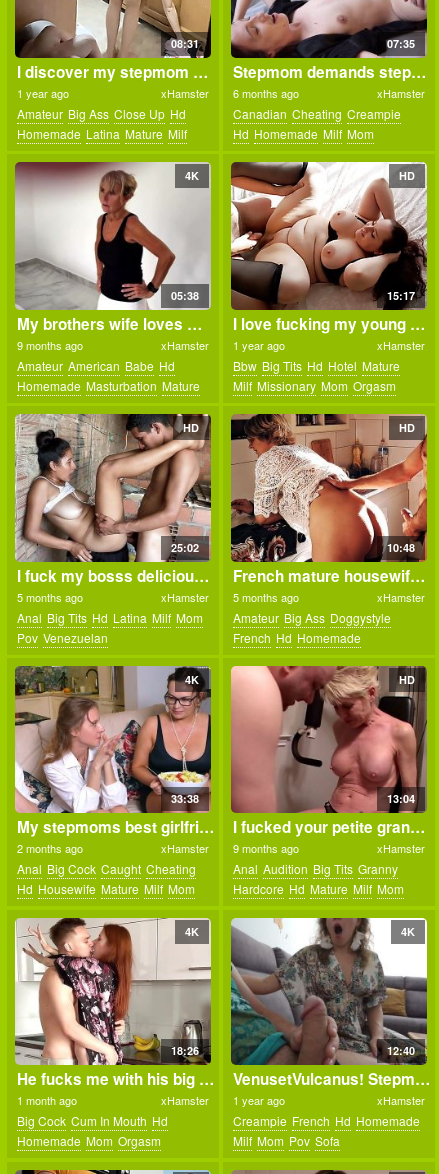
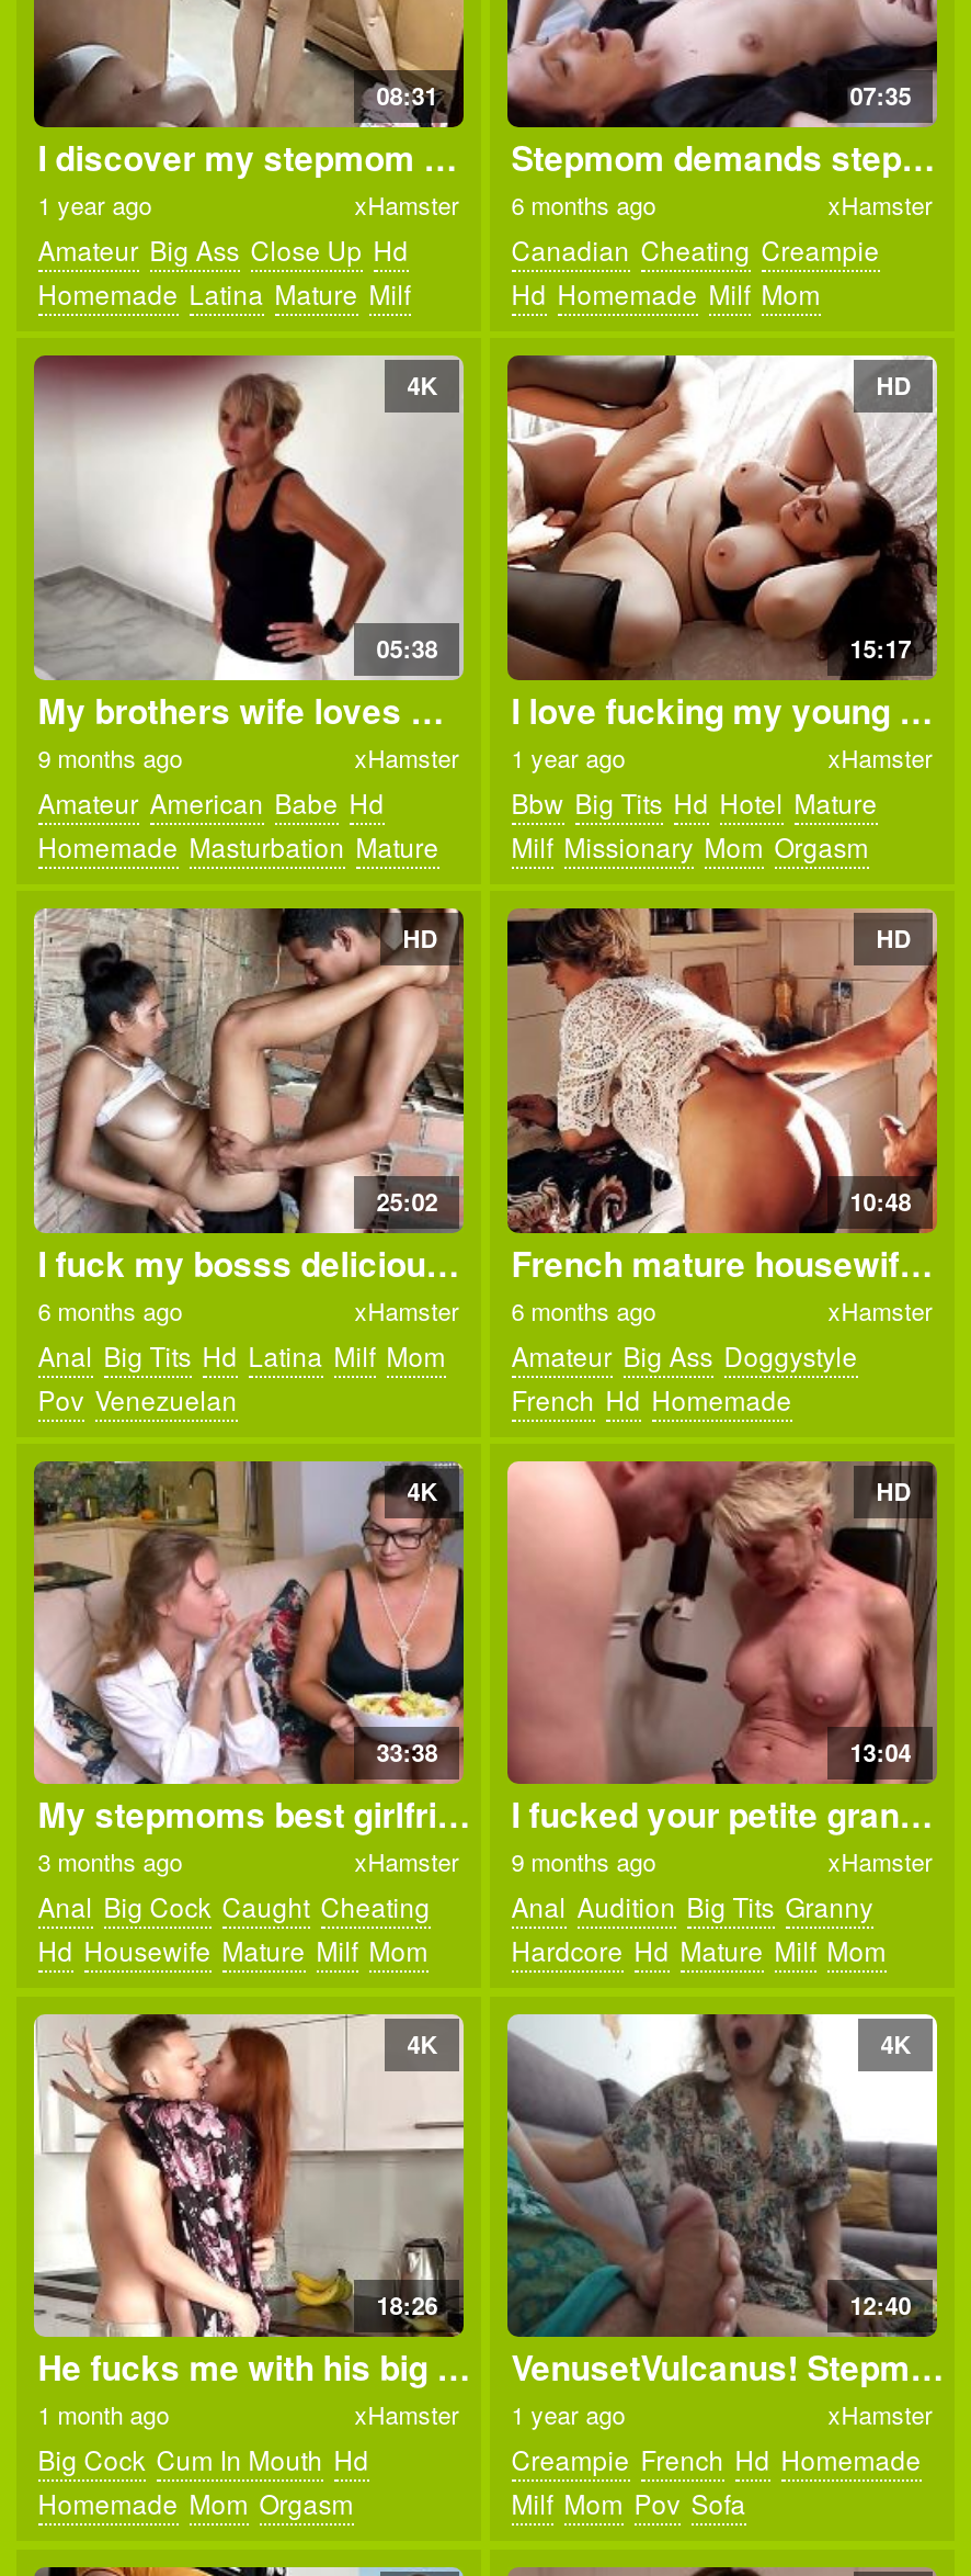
[17,589,83,605] 5 months ago -> [38,1292,182,1327] 6 months ago
[161,589,299,605] xHamster 5 months ago -> [354,1292,656,1327] xHamster 6 months ago
[17,840,83,856] 2 months ago -> [38,1844,182,1879] 3 months ago

